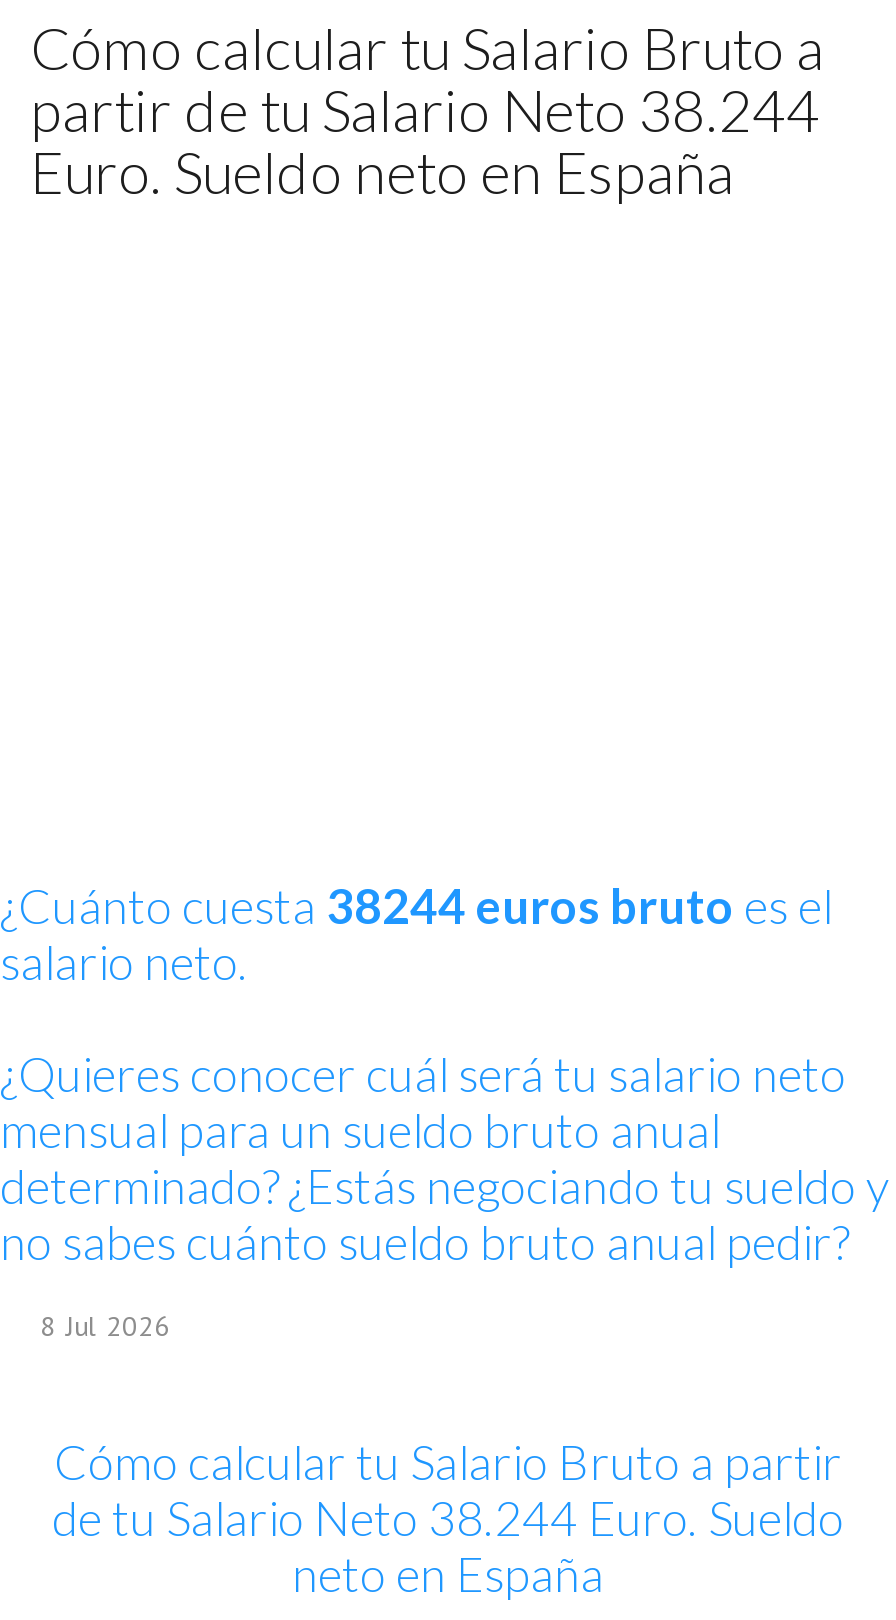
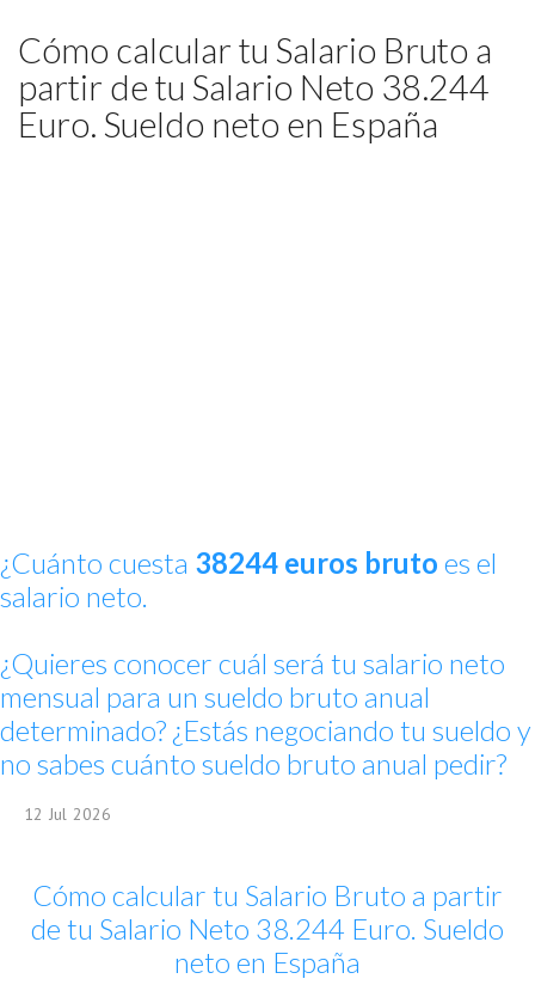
[40,1308,170,1344] 8 Jul 2026 -> [24,803,111,825] 12 Jul 2026

